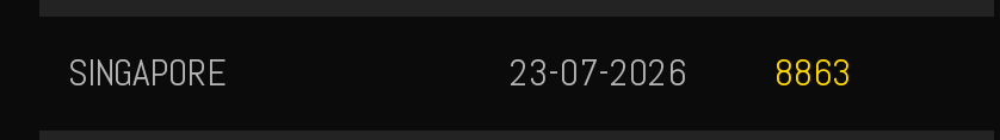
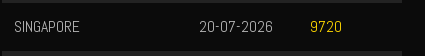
[510,49,686,97] 23-07-2026 -> [199,17,273,37] 20-07-2026
[774,50,851,98] 8863 -> [310,17,342,37] 9720

